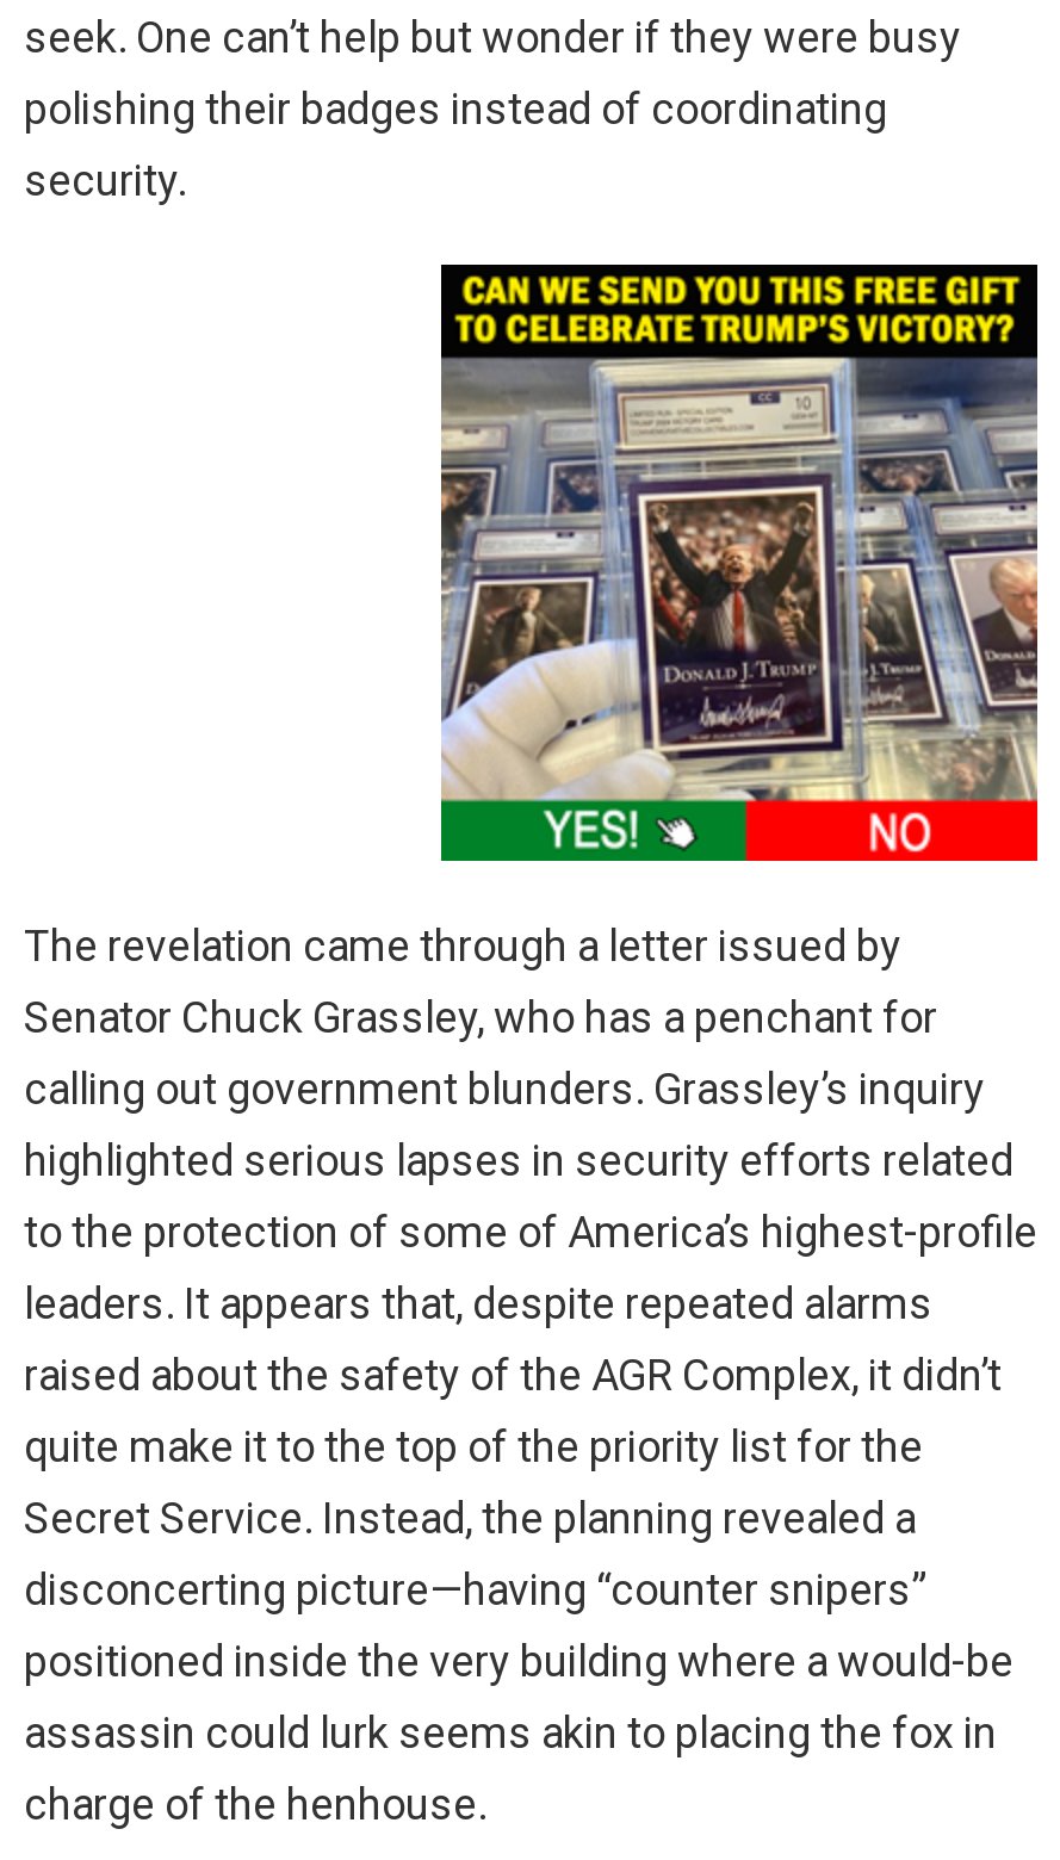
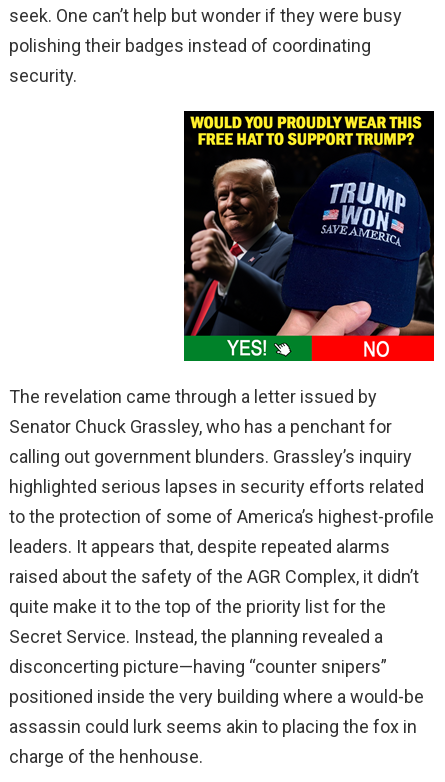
[439,274,1040,804] [image] -> [183,116,435,337] [image]

